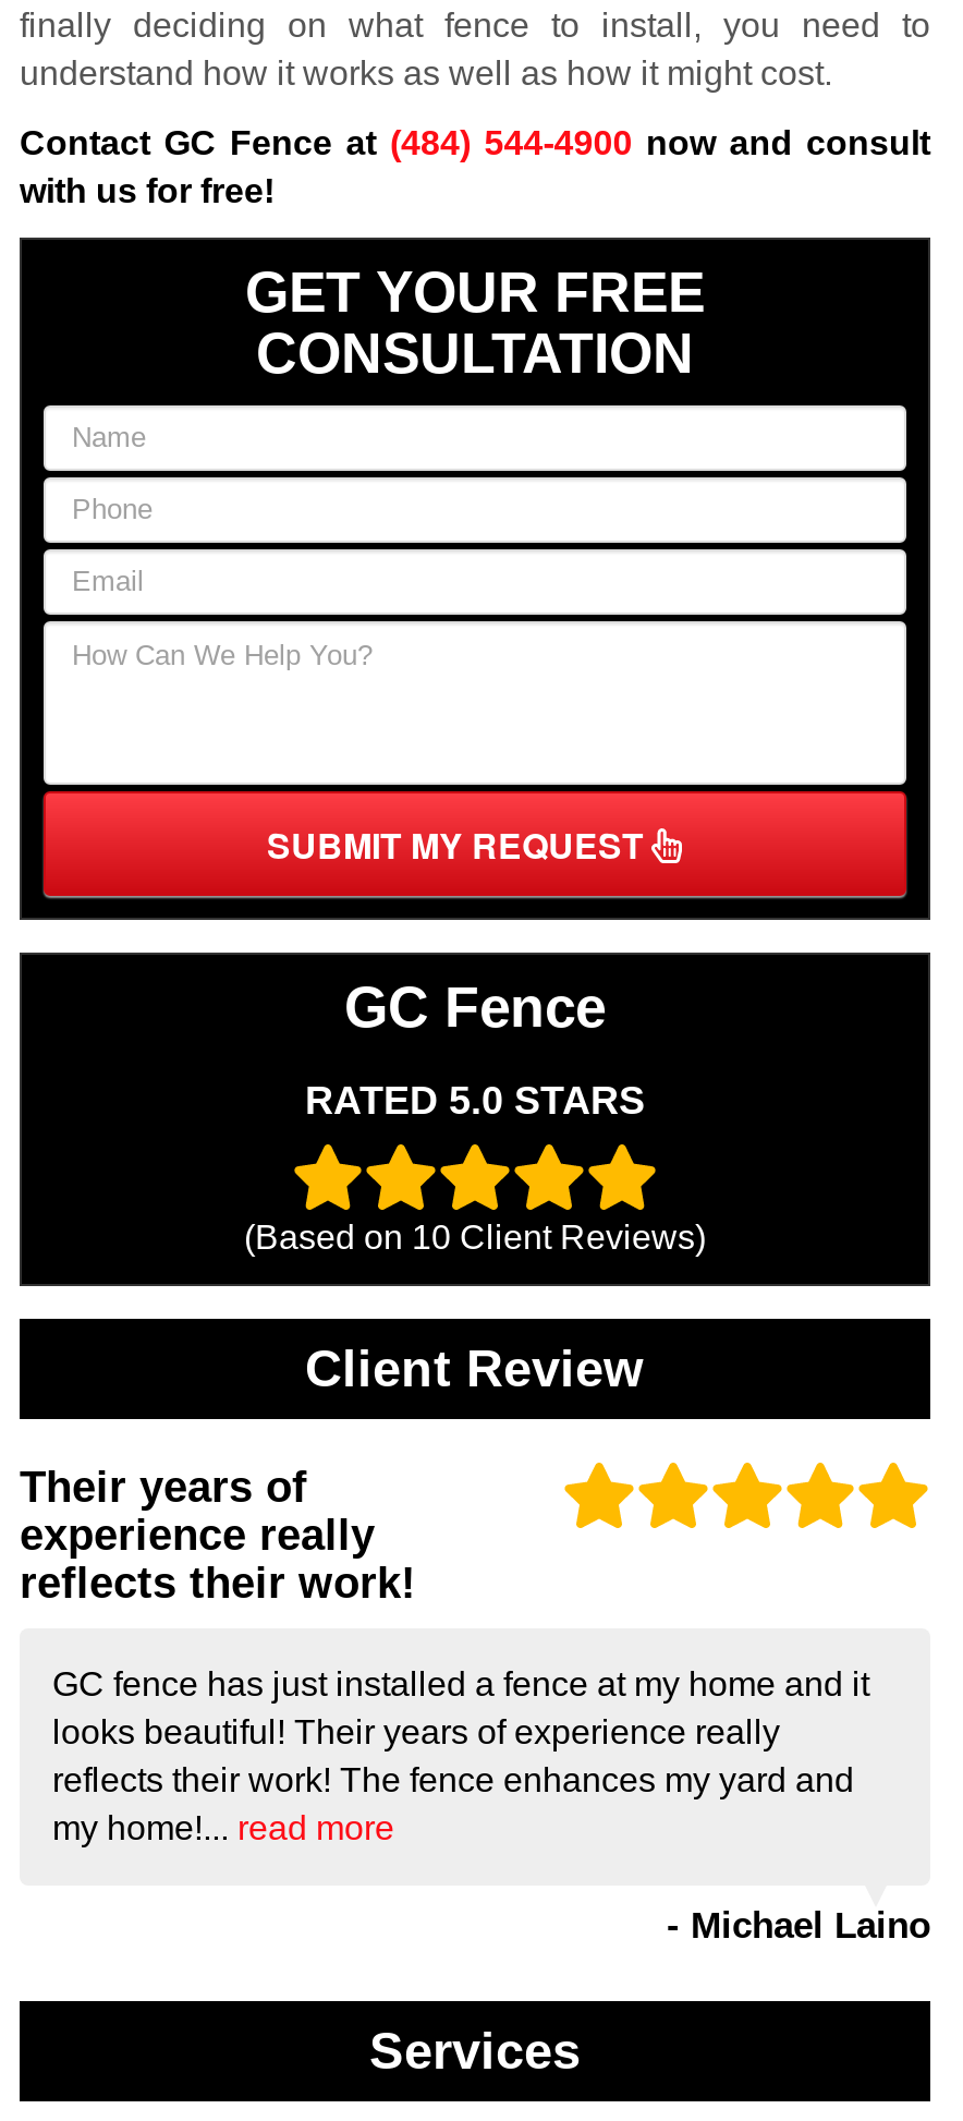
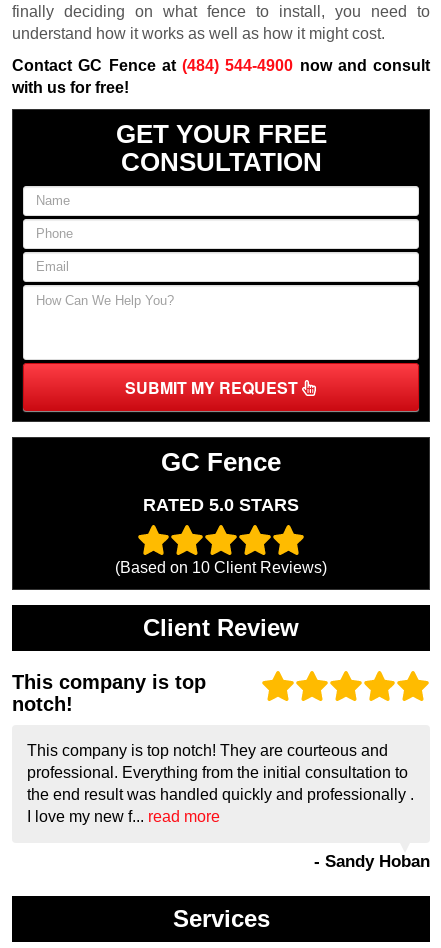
[20,1462,416,1606] Their years of | experience really | reflects their work! -> [12,671,206,715] This company is top | notch!
[52,1665,869,1846] GC fence has just installed a fence at my home and it | looks beautiful! Their years of experience really | reflects their work! The fence enhances my yard and | my home!... read more -> [27,742,414,825] This company is top notch! They are courteous and | professional. Everything from the initial consultation to | the end result was handled quickly and professionally . | I love my new f... read more
[667,1905,930,1946] - Michael Laino -> [314,852,430,871] - Sandy Hoban

